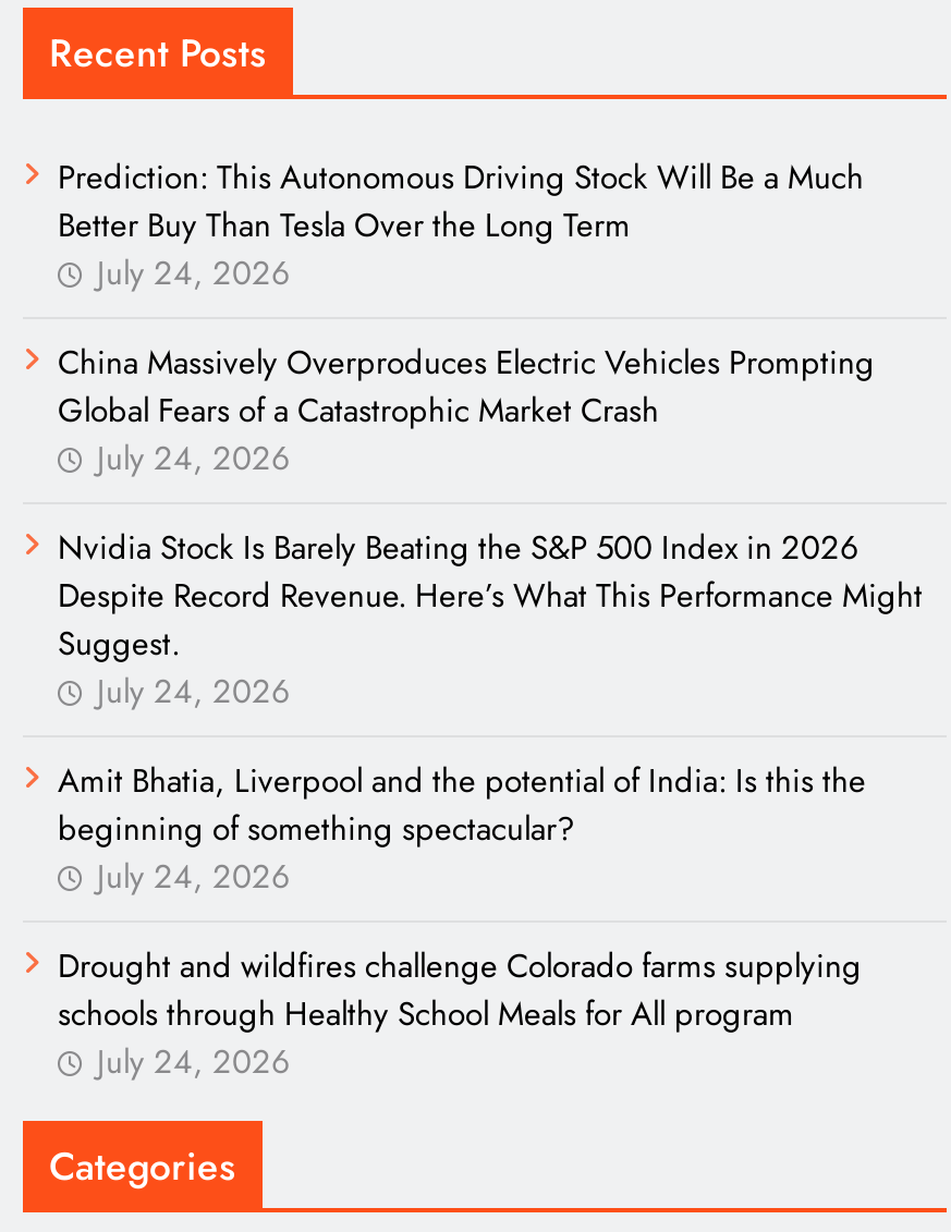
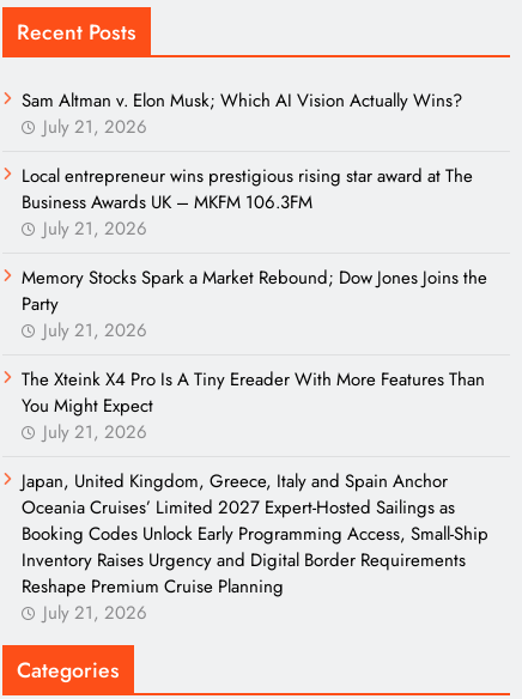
[58,154,864,298] Prediction: This Autonomous Driving Stock Will Be a Much | Better Buy Than Tesla Over the Long Term | July 24, 2026 -> [22,88,462,140] Sam Altman v. Elon Musk; Which AI Vision Actually Wins? | July 21, 2026
[58,339,875,483] China Massively Overproduces Electric Vehicles Prompting | Global Fears of a Catastrophic Market Crash | July 24, 2026 -> [22,163,473,242] Local entrepreneur wins prestigious rising star award at The | Business Awards UK – MKFM 106.3FM | July 21, 2026
[58,525,923,716] Nvidia Stock Is Barely Beating the S&P 500 Index in 2026 | Despite Record Revenue. Here’s What This Performance Might | Suggest. | July 24, 2026 -> [22,265,487,344] Memory Stocks Spark a Market Rebound; Dow Jones Joins the | Party | July 21, 2026
[58,758,866,902] Amit Bhatia, Liverpool and the potential of India: Is this the | beginning of something spectacular? | July 24, 2026 -> [22,367,485,446] The Xteink X4 Pro Is A Tiny Ereader With More Features Than | You Might Expect | July 21, 2026
[58,943,862,1087] Drought and wildfires challenge Colorado farms supplying | schools through Healthy School Meals for All program | July 24, 2026 -> [22,468,488,626] Japan, United Kingdom, Greece, Italy and Spain Anchor | Oceania Cruises’ Limited 2027 Expert-Hosted Sailings as | Booking Codes Unlock Early Programming Access, Small-Ship | Inventory Raises Urgency and Digital Border Requirements | Reshape Premium Cruise Planning | July 21, 2026

